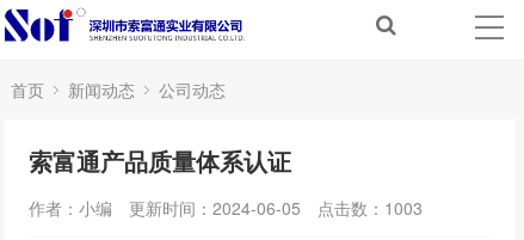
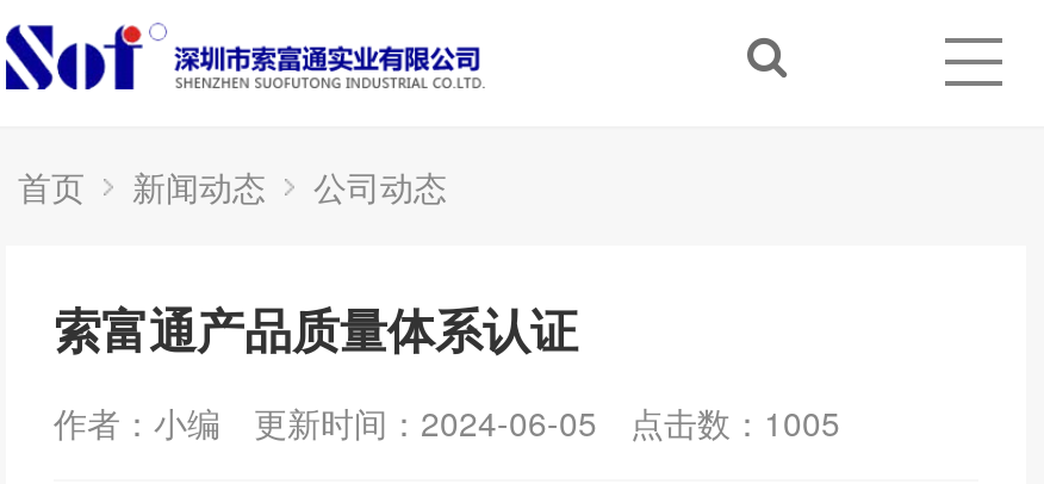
[29,196,423,220] 作者：小编 更新时间：2024-06-05 点击数：1003 -> [54,398,840,446] 作者：小编 更新时间：2024-06-05 点击数：1005

